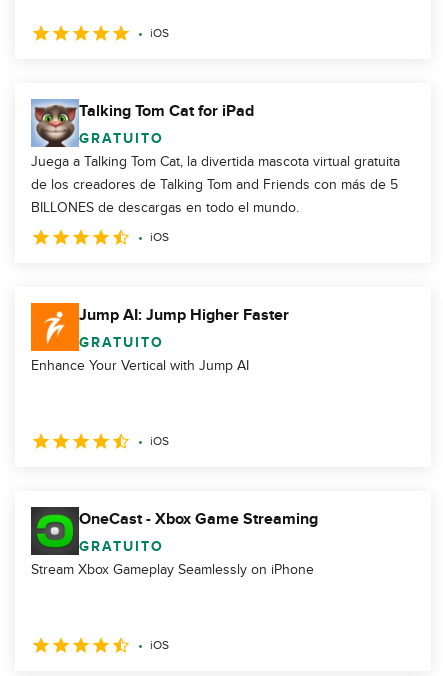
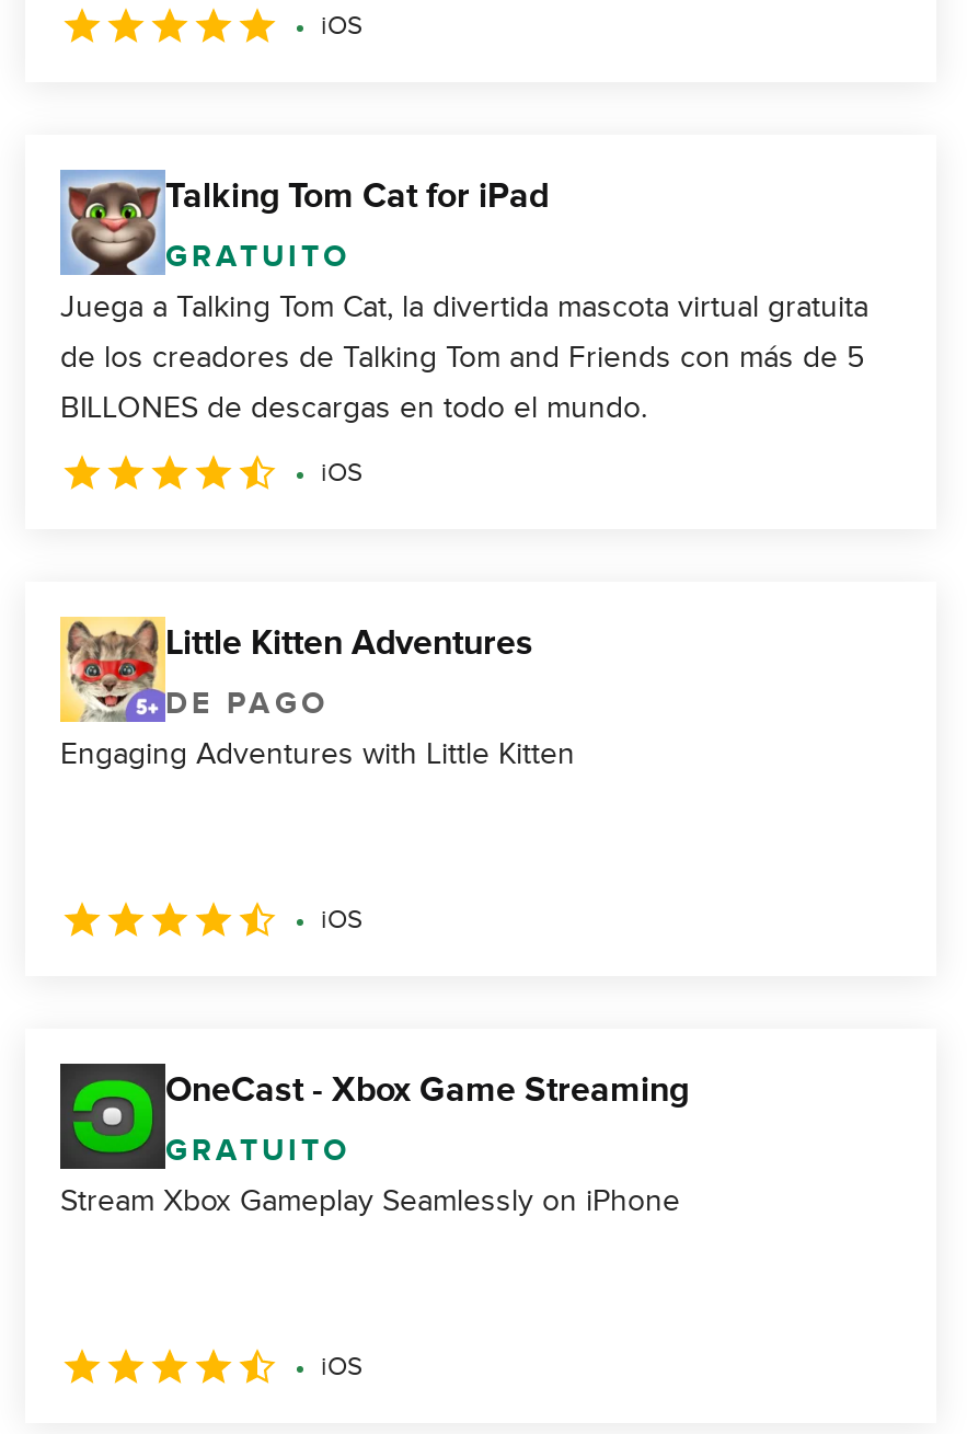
[30,303,289,374] [image] | Jump AI: Jump Higher Faster | GRATUITO | Enhance Your Vertical with Jump AI -> [58,615,575,772] [image] | Little Kitten Adventures | DE PAGO | Engaging Adventures with Little Kitten

